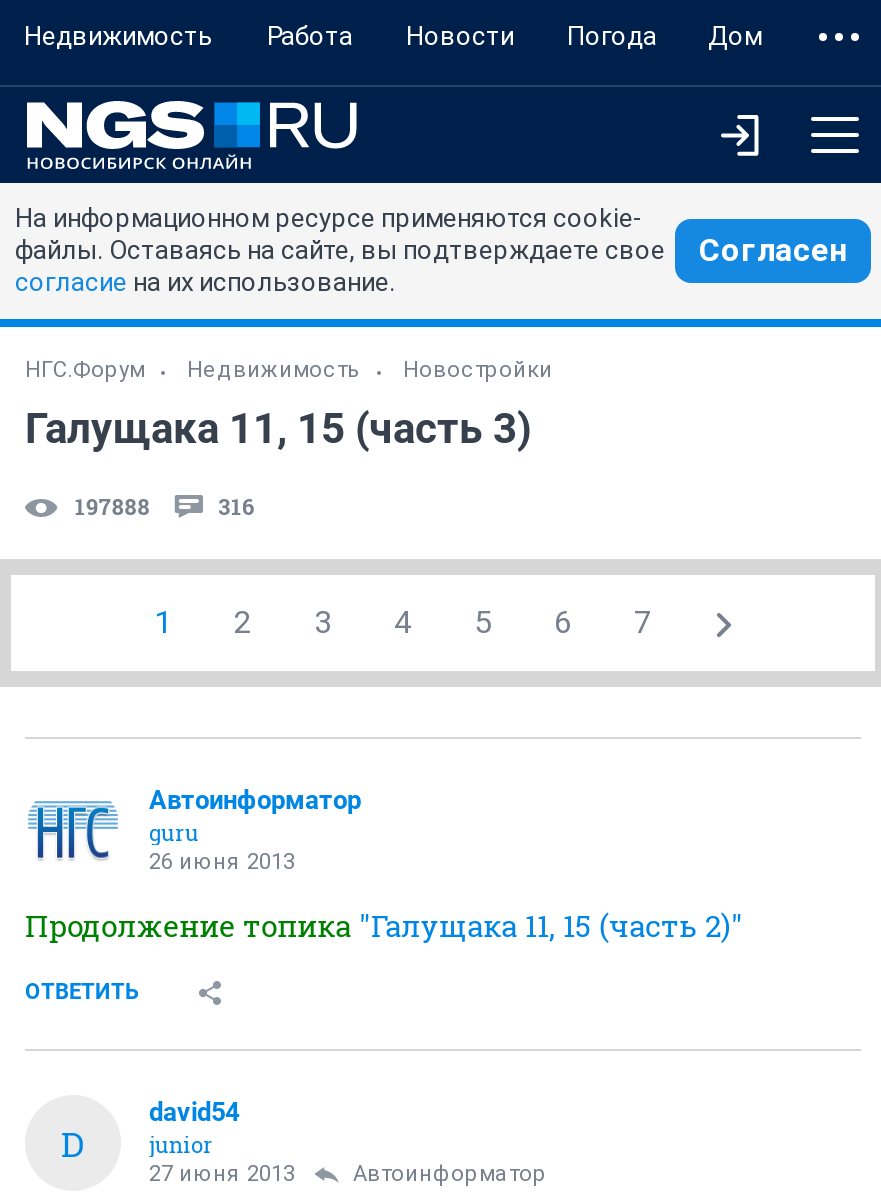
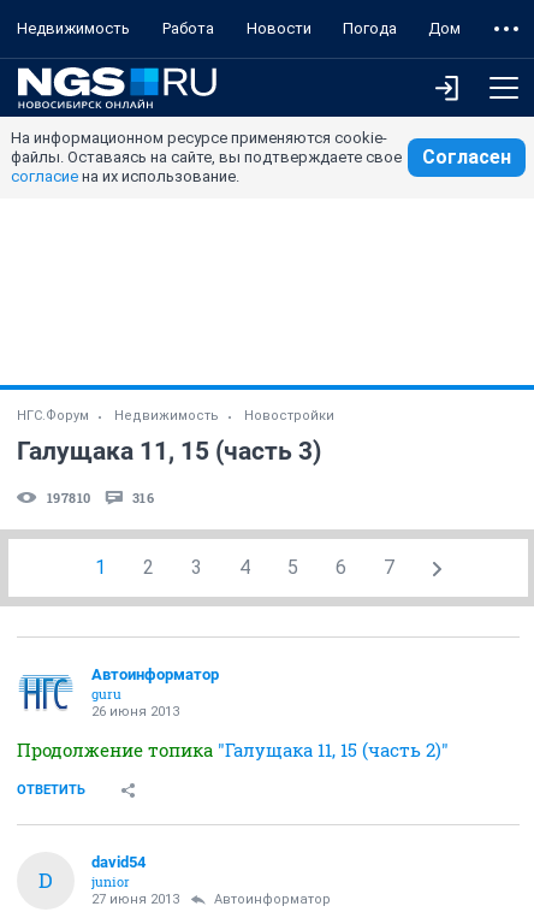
[75,491,150,521] 197888 -> [47,488,91,506] 197810

